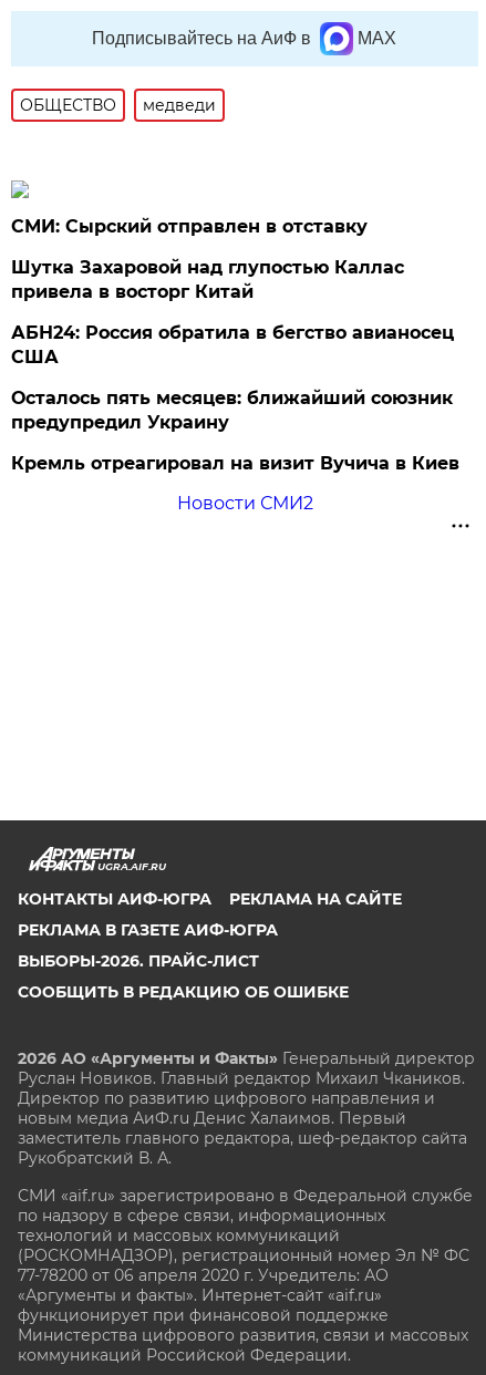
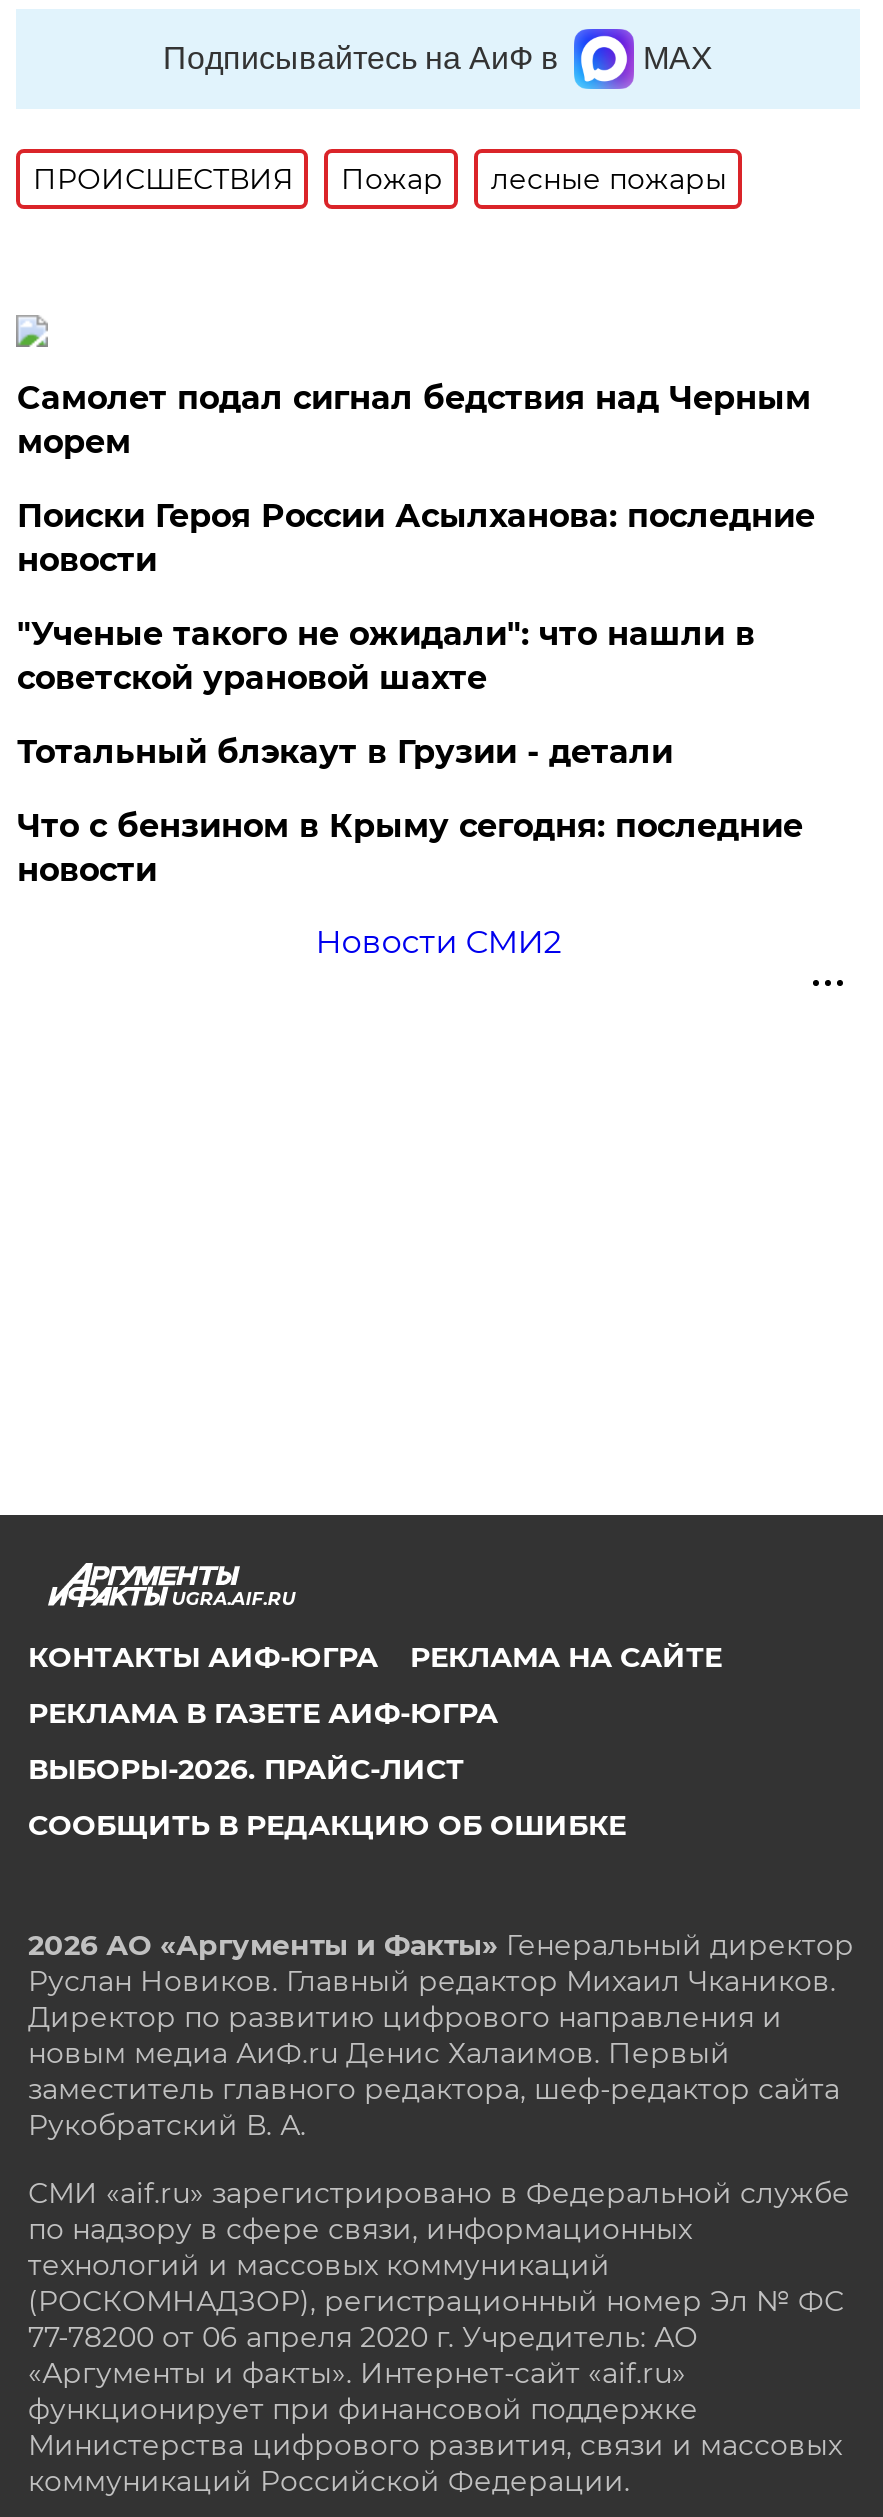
[20,95,216,115] ОБЩЕСТВО | медведи -> [33,161,727,197] ПРОИСШЕСТВИЯ | Пожар | лесные пожары
[12,216,368,237] СМИ: Сырский отправлен в отставку -> [17,379,811,461] Самолет подал сигнал бедствия над Черным | морем
[12,257,405,302] Шутка Захаровой над глупостью Каллас | привела в восторг Китай -> [17,497,815,579] Поиски Героя России Асылханова: последние | новости
[12,322,454,367] АБН24: Россия обратила в бегство авианосец | США -> [17,615,755,697] "Ученые такого не ожидали": что нашли в | советской урановой шахте
[12,387,453,433] Осталось пять месяцев: ближайший союзник | предупредил Украину -> [17,733,673,771] Тотальный блэкаут в Грузии - детали
[12,453,460,474] Кремль отреагировал на визит Вучича в Киев -> [17,807,803,889] Что с бензином в Крыму сегодня: последние | новости

